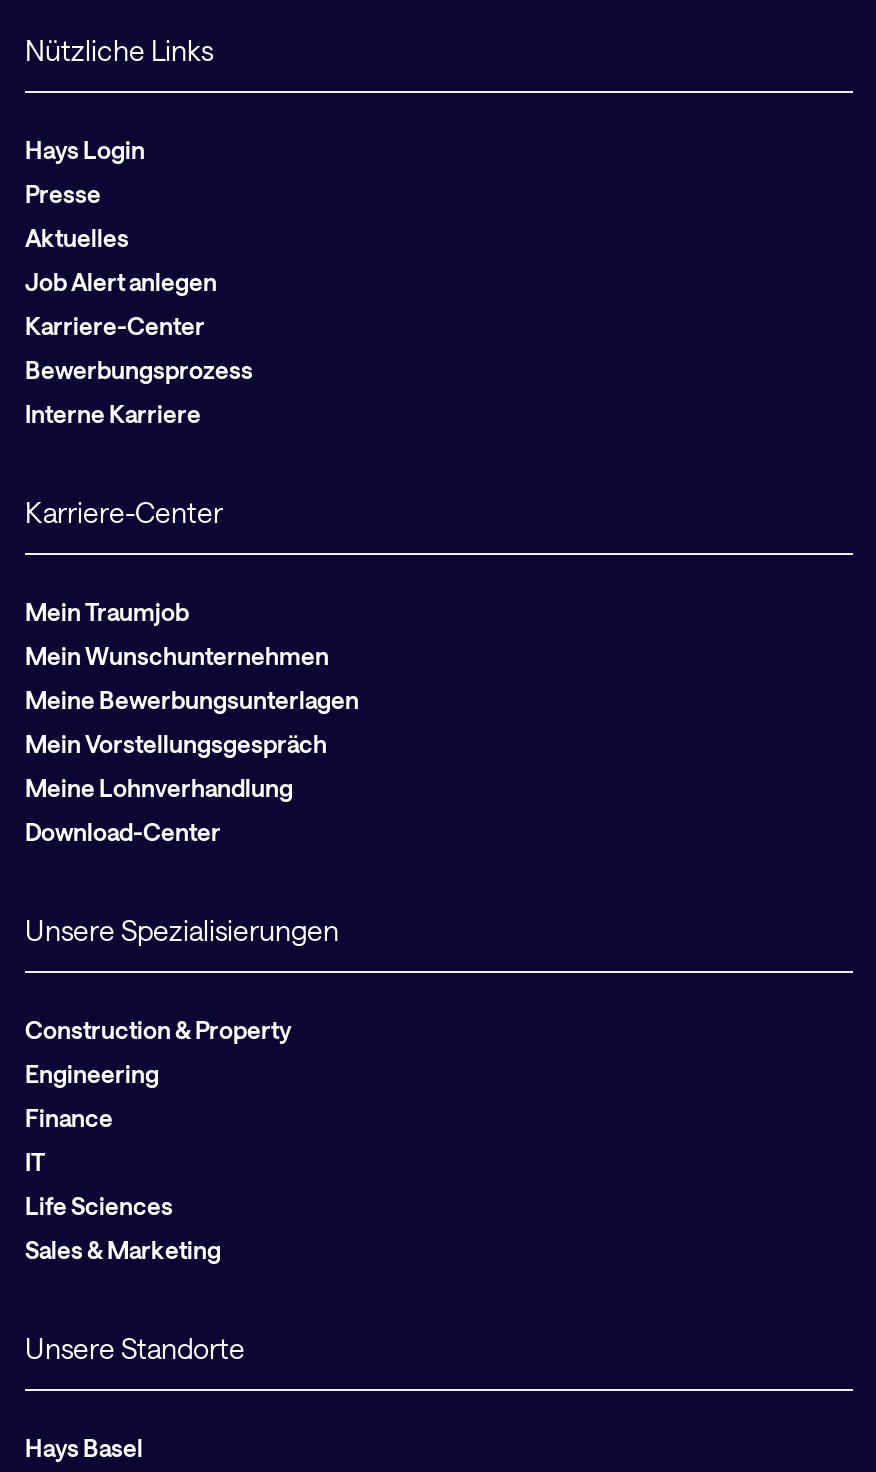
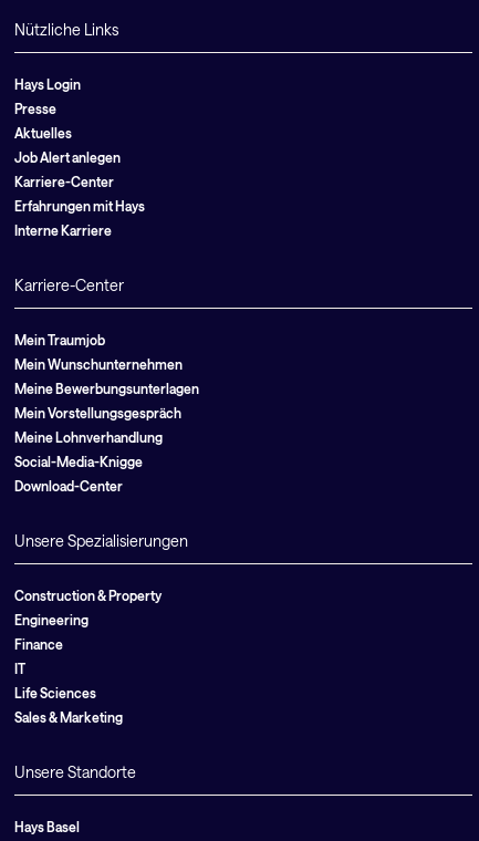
[25,355,253,383] Bewerbungsprozess -> [14,198,145,214] Erfahrungen mit Hays
none -> [14,454,143,469] Social-Media-Knigge

